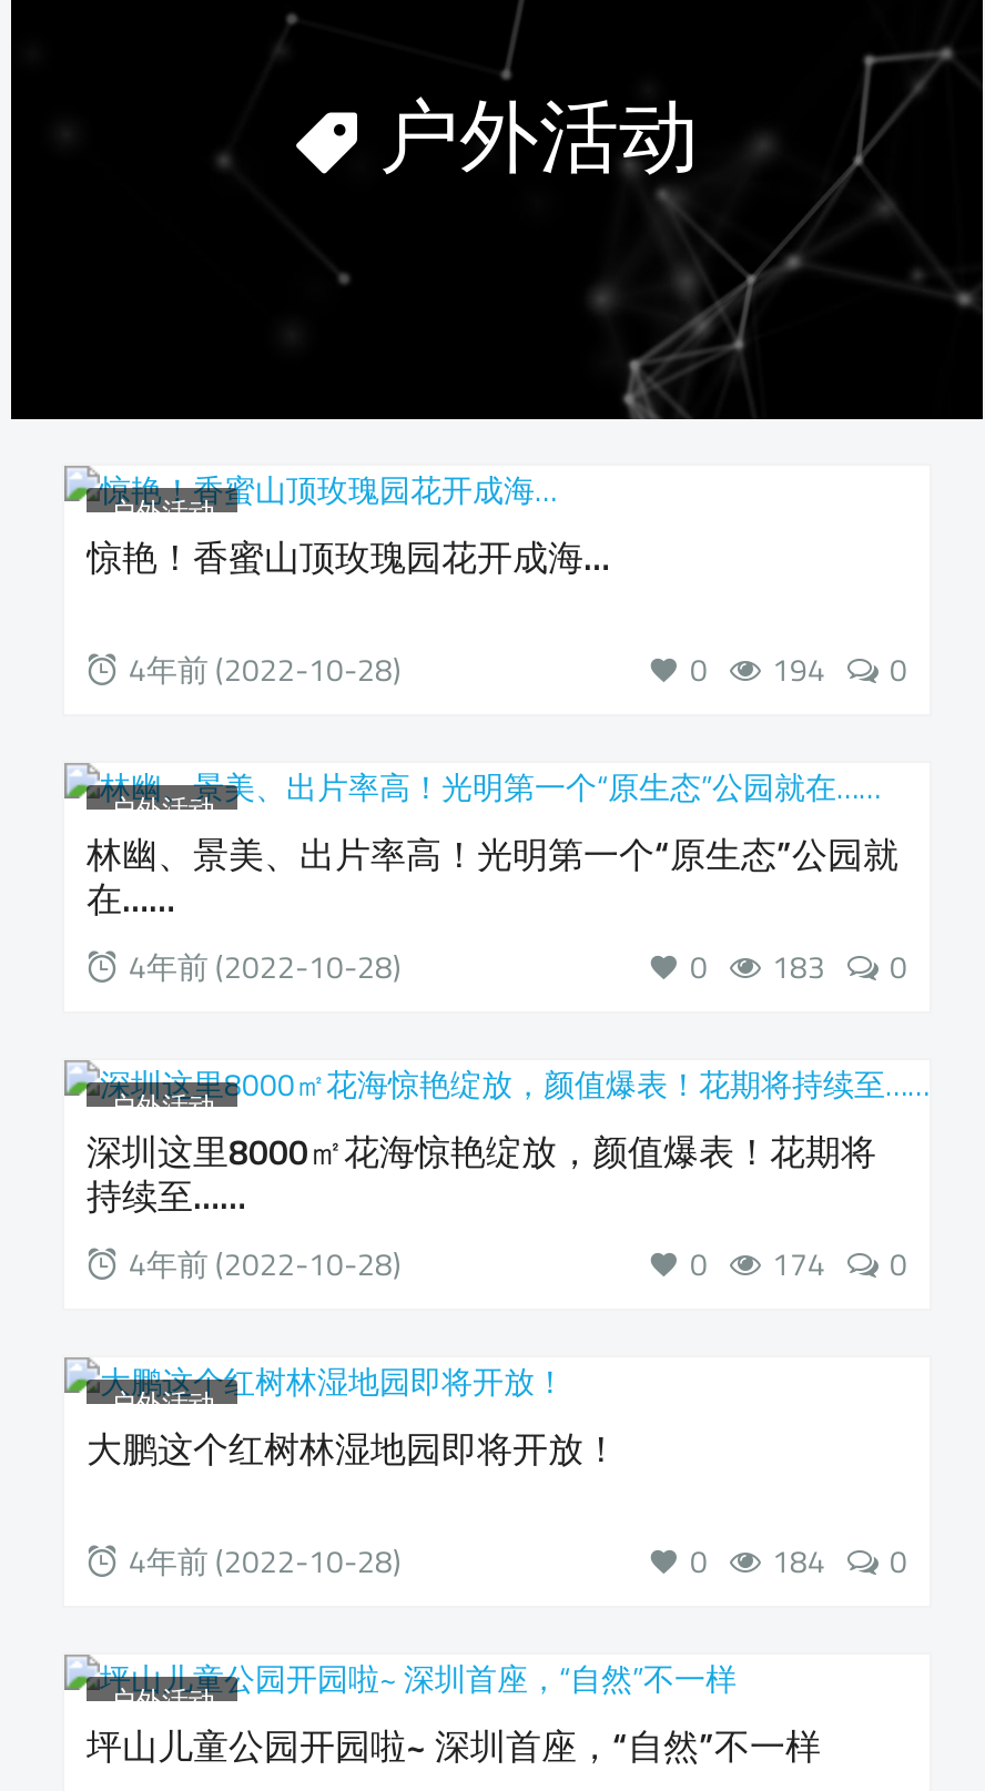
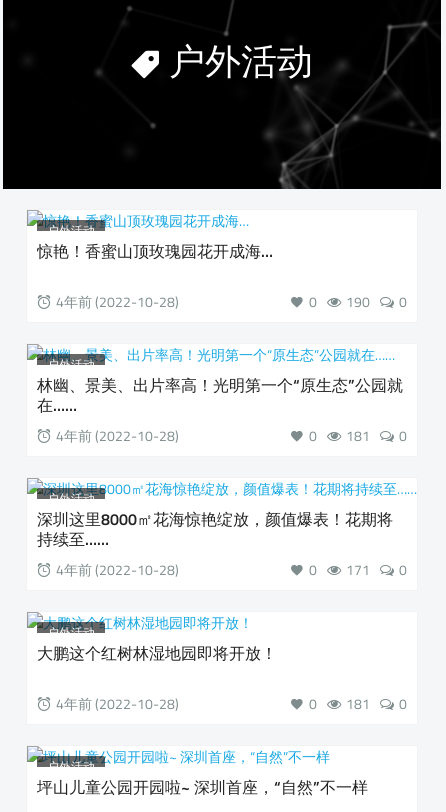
[690,645,907,692] 0 194 0 -> [309,291,407,312] 0 190 0
[690,943,907,989] 0 183 0 -> [309,425,407,446] 0 181 0
[690,1240,907,1286] 0 174 0 -> [309,559,407,580] 0 171 0
[690,1537,907,1584] 0 184 0 -> [309,693,407,714] 0 181 0

